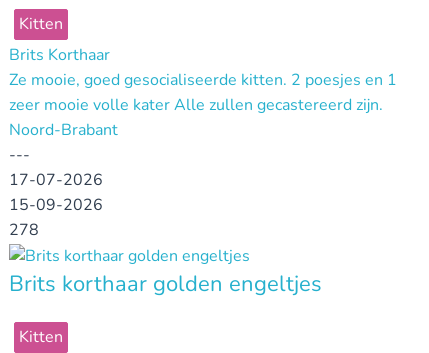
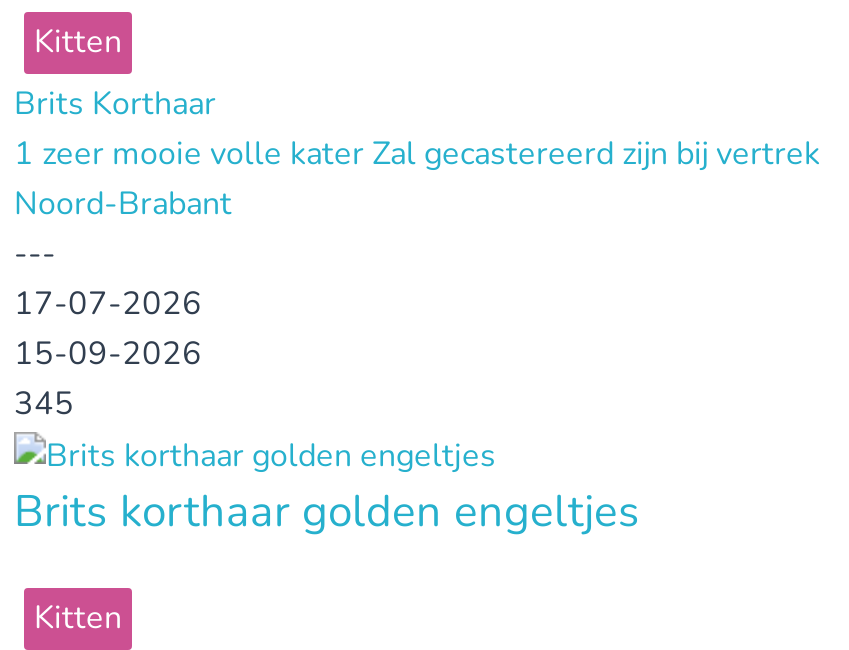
[9,69,397,116] Ze mooie, goed gesocialiseerde kitten. 2 poesjes en 1 | zeer mooie volle kater Alle zullen gecastereerd zijn. -> [14,133,820,177] 1 zeer mooie volle kater Zal gecastereerd zijn bij vertrek
[9,219,39,241] 278 -> [14,383,74,427] 345

